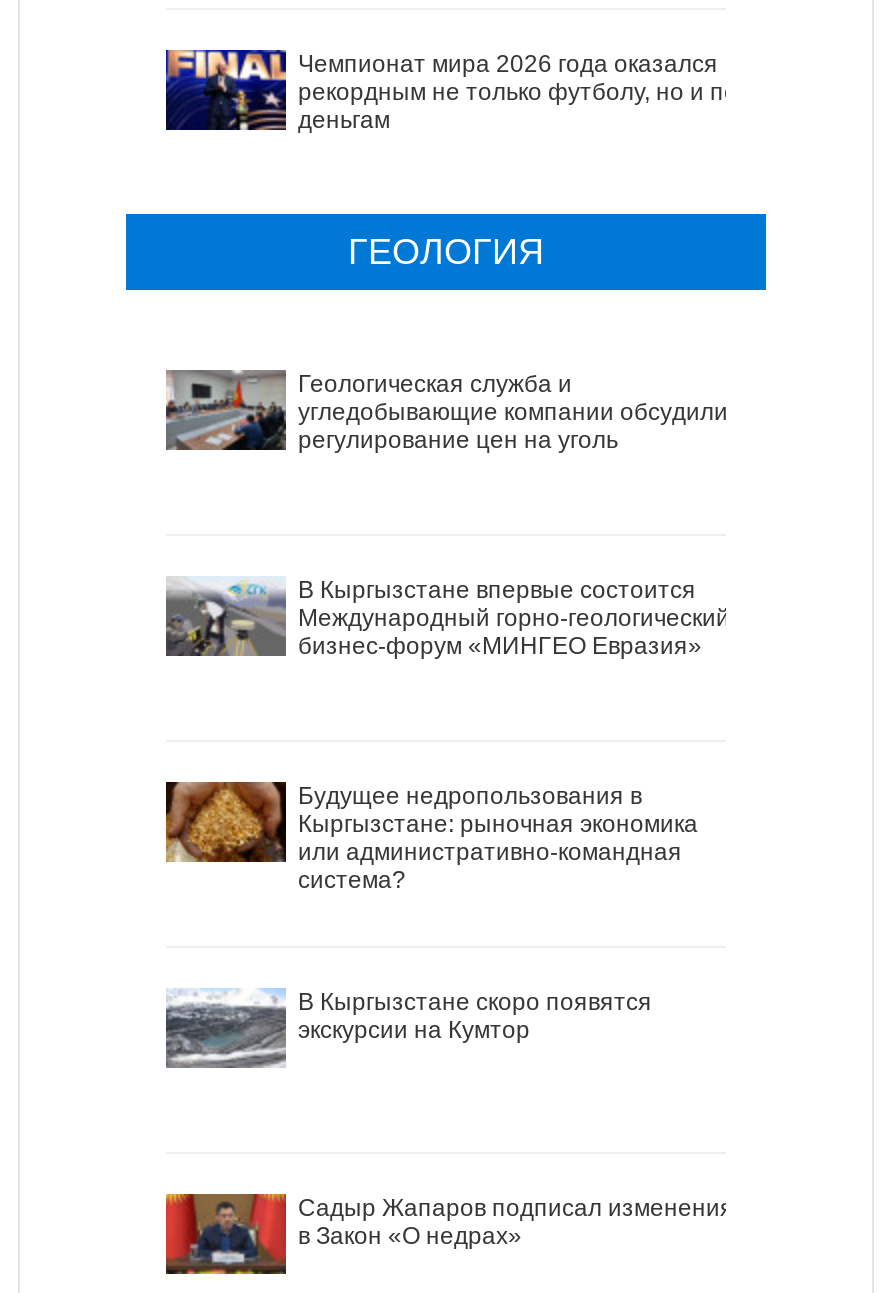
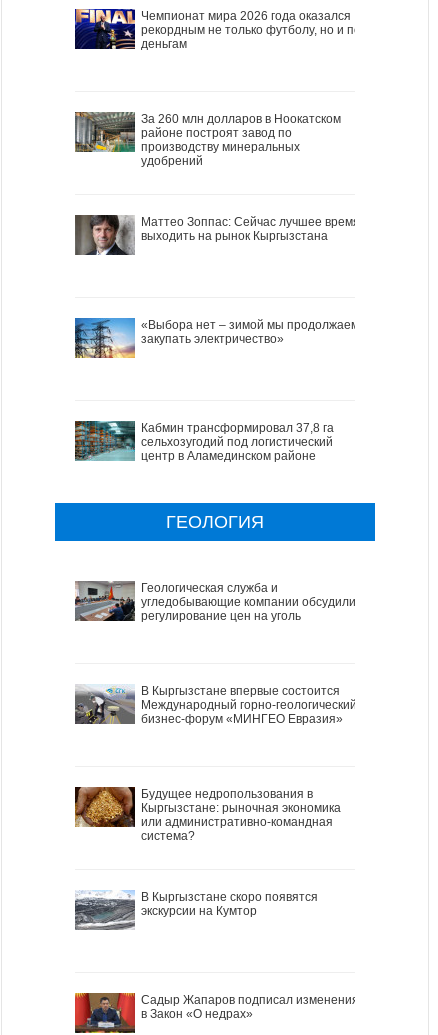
none -> [74,111,341,168] [image] | За 260 млн долларов в Ноокатском | районе построят завод по | производству минеральных | удобрений
none -> [74,214,360,256] [image] | Маттео Зоппас: Сейчас лучшее время | выходить на рынок Кыргызстана
none -> [74,317,359,359] [image] | «Выбора нет – зимой мы продолжаем | закупать электричество»
none -> [74,420,334,463] [image] | Кабмин трансформировал 37,8 га | сельхозугодий под логистический | центр в Аламединском районе

